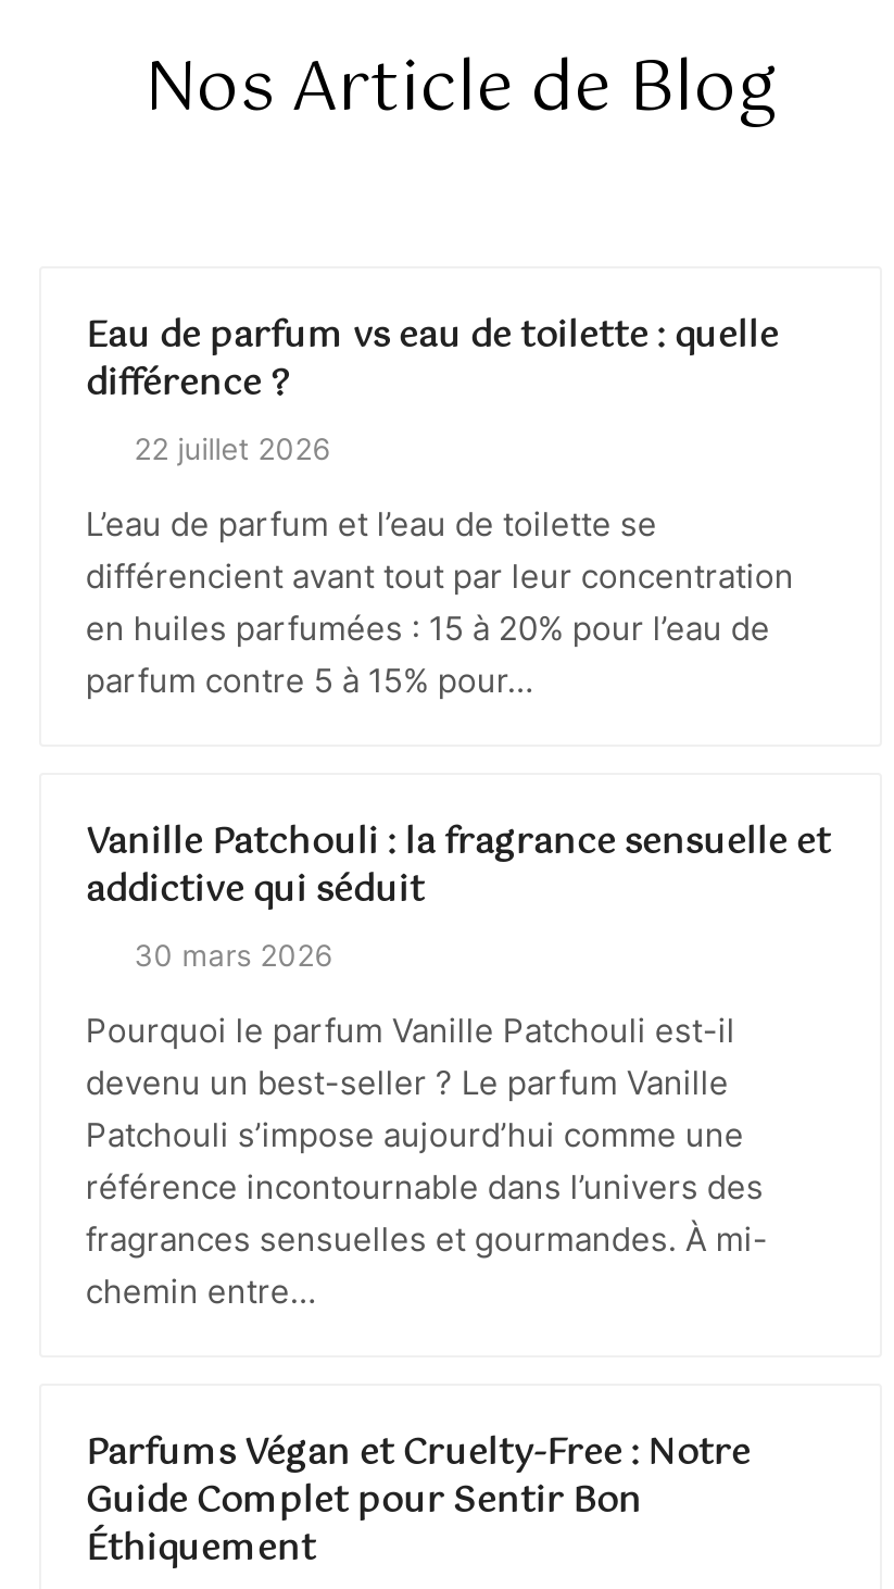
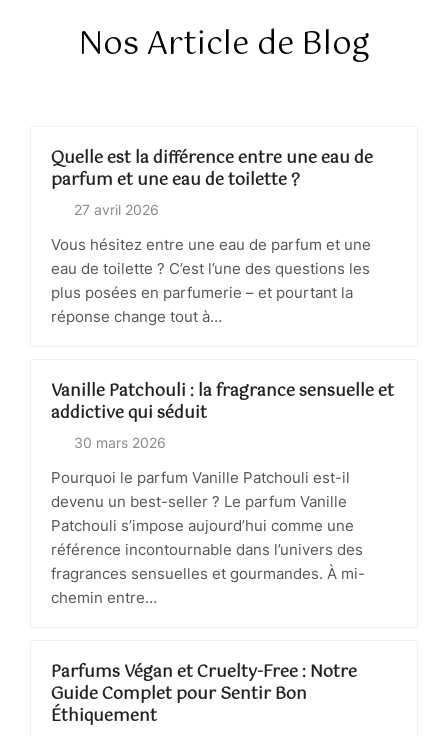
[86,308,779,466] Eau de parfum vs eau de toilette : quelle | différence ? | 22 juillet 2026 -> [51,145,373,218] Quelle est la différence entre une eau de | parfum et une eau de toilette ? | 27 avril 2026
[86,503,794,701] L’eau de parfum et l’eau de toilette se | différencient avant tout par leur concentration | en huiles parfumées : 15 à 20% pour l’eau de | parfum contre 5 à 15% pour… -> [51,235,371,326] Vous hésitez entre une eau de parfum et une | eau de toilette ? C’est l’une des questions les | plus posées en parfumerie – et pourtant la | réponse change tout à…

